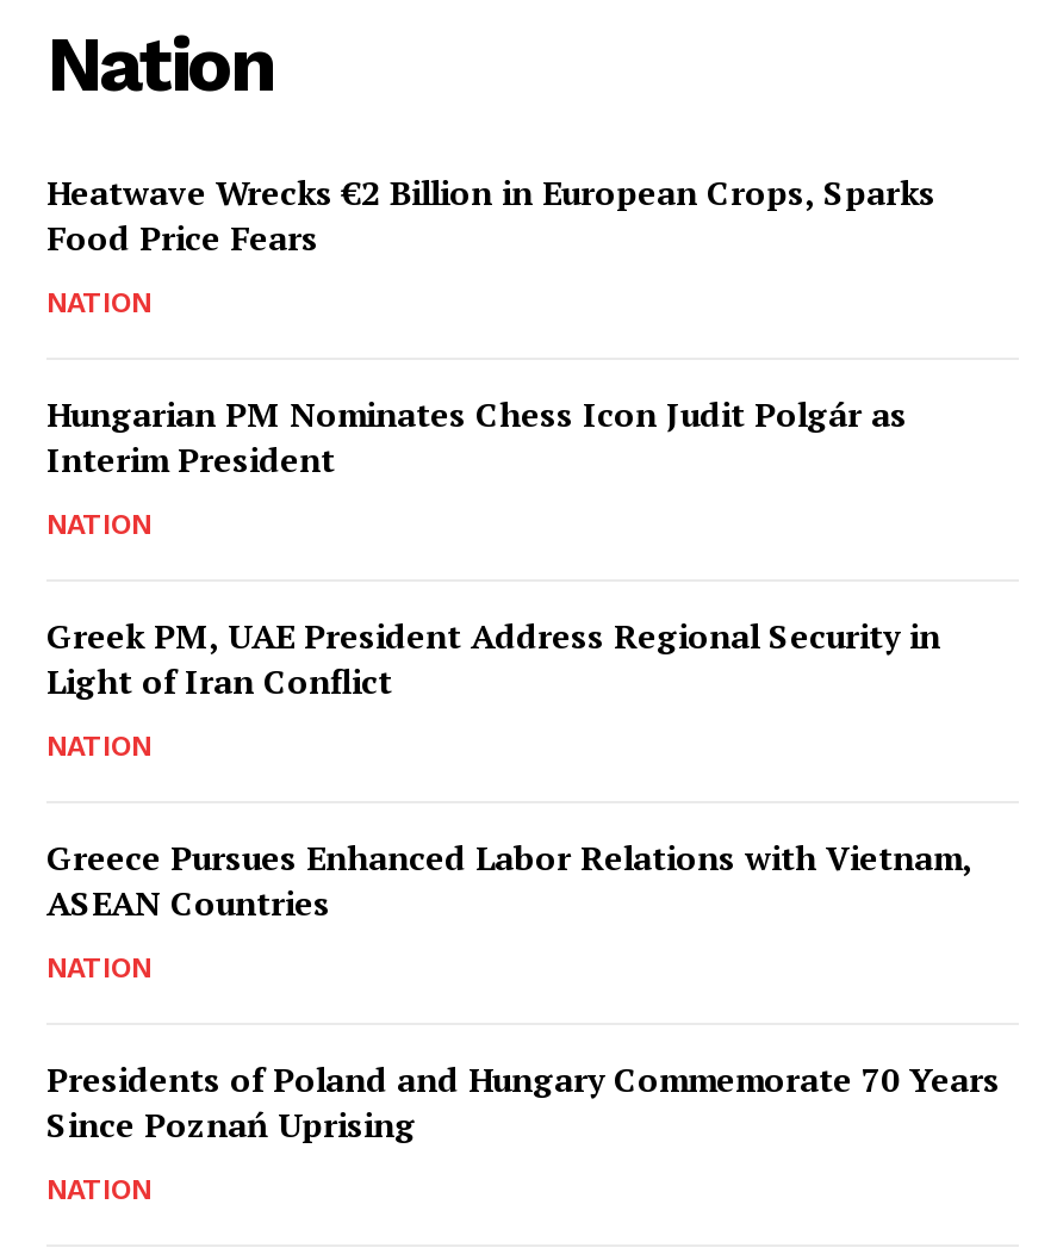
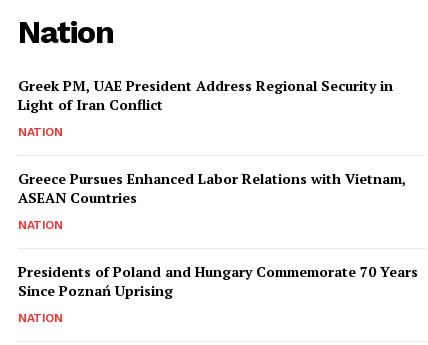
[46,168,935,540] Heatwave Wrecks €2 Billion in European Crops, Sparks | Food Price Fears | NATION | Hungarian PM Nominates Chess Icon Judit Polgár as | Interim President | NATION -> none

